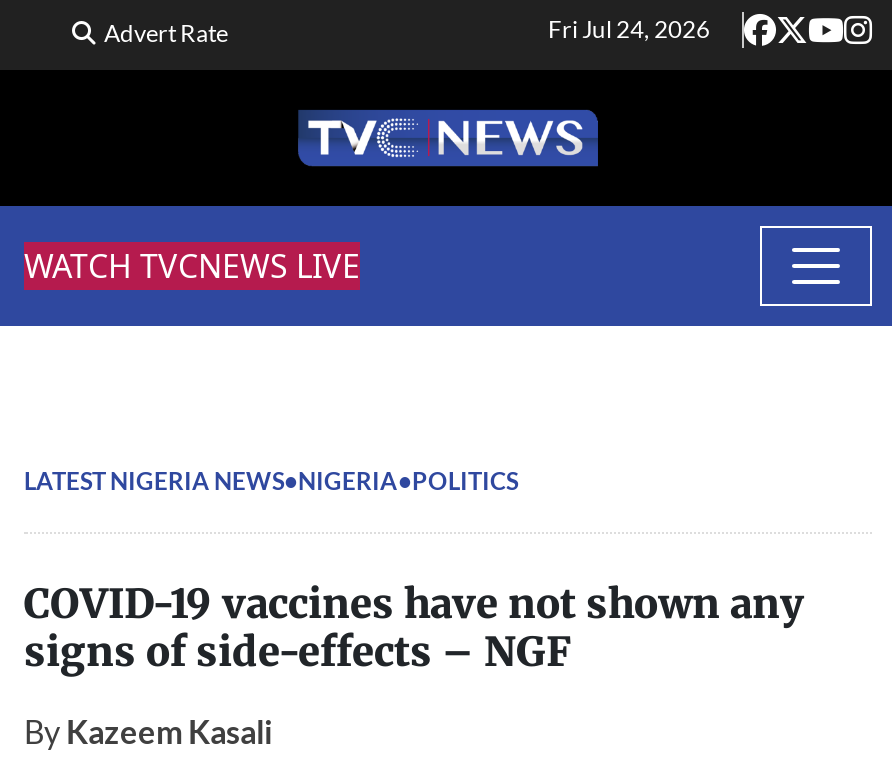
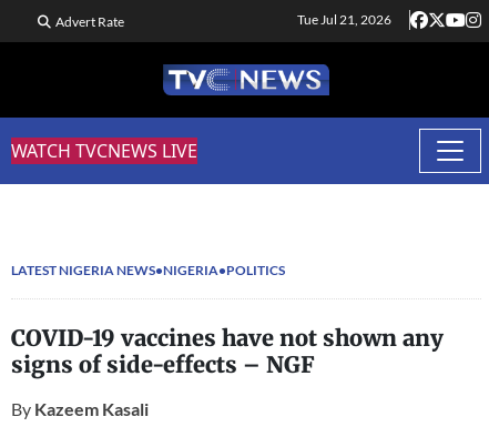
[548,14,710,44] Fri Jul 24, 2026 -> [297,11,391,28] Tue Jul 21, 2026

